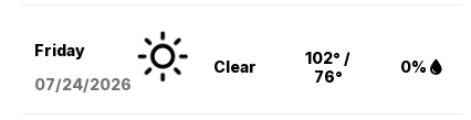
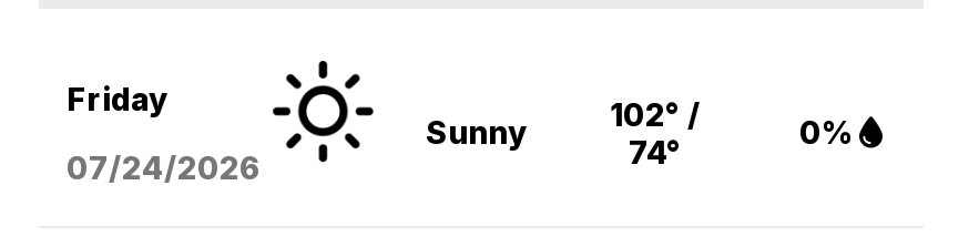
[214,57,257,76] Clear -> [426,113,528,150] Sunny
[314,67,343,86] 76° -> [629,133,682,170] 74°

